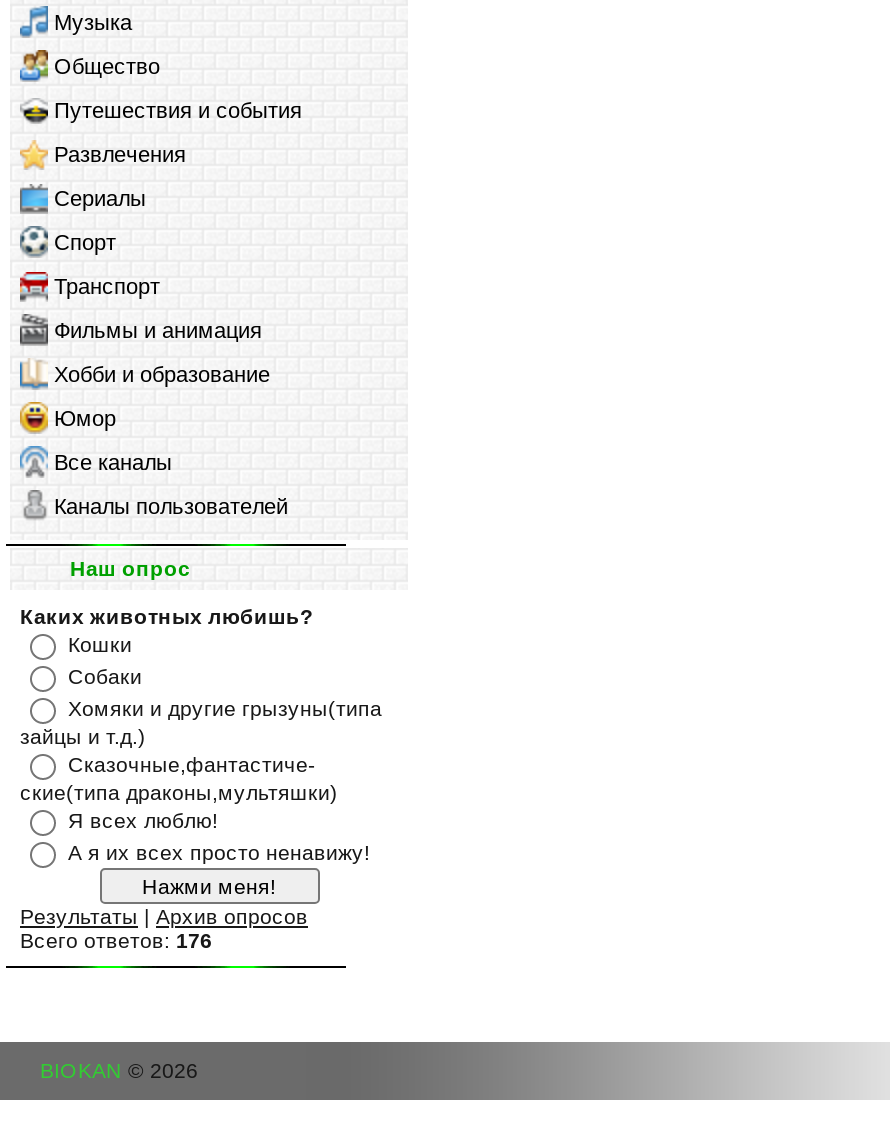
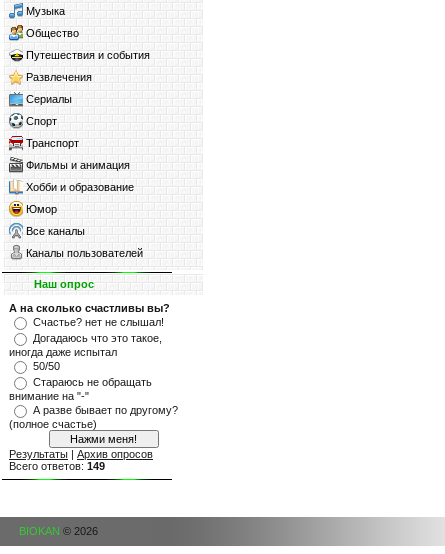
[20,605,382,865] Каких животных любишь? | Кошки | Собаки | Хомяки и другие грызуны(типа | зайцы и т.д.) | Сказочные,фантастиче | ские(типа драконы,мультяшки) | Я всех люблю! | А я их всех просто ненавижу! -> [9,302,178,430] А на сколько счастливы вы? | Счастье? нет не слышал! | Догадаюсь что это такое, | иногда даже испытал | 50/50 | Стараюсь не обращать | внимание на "-" | А разве бывает по другому? | (полное счастье)
[20,929,212,953] Всего ответов:176 -> [9,460,105,472] Всего ответов:149

